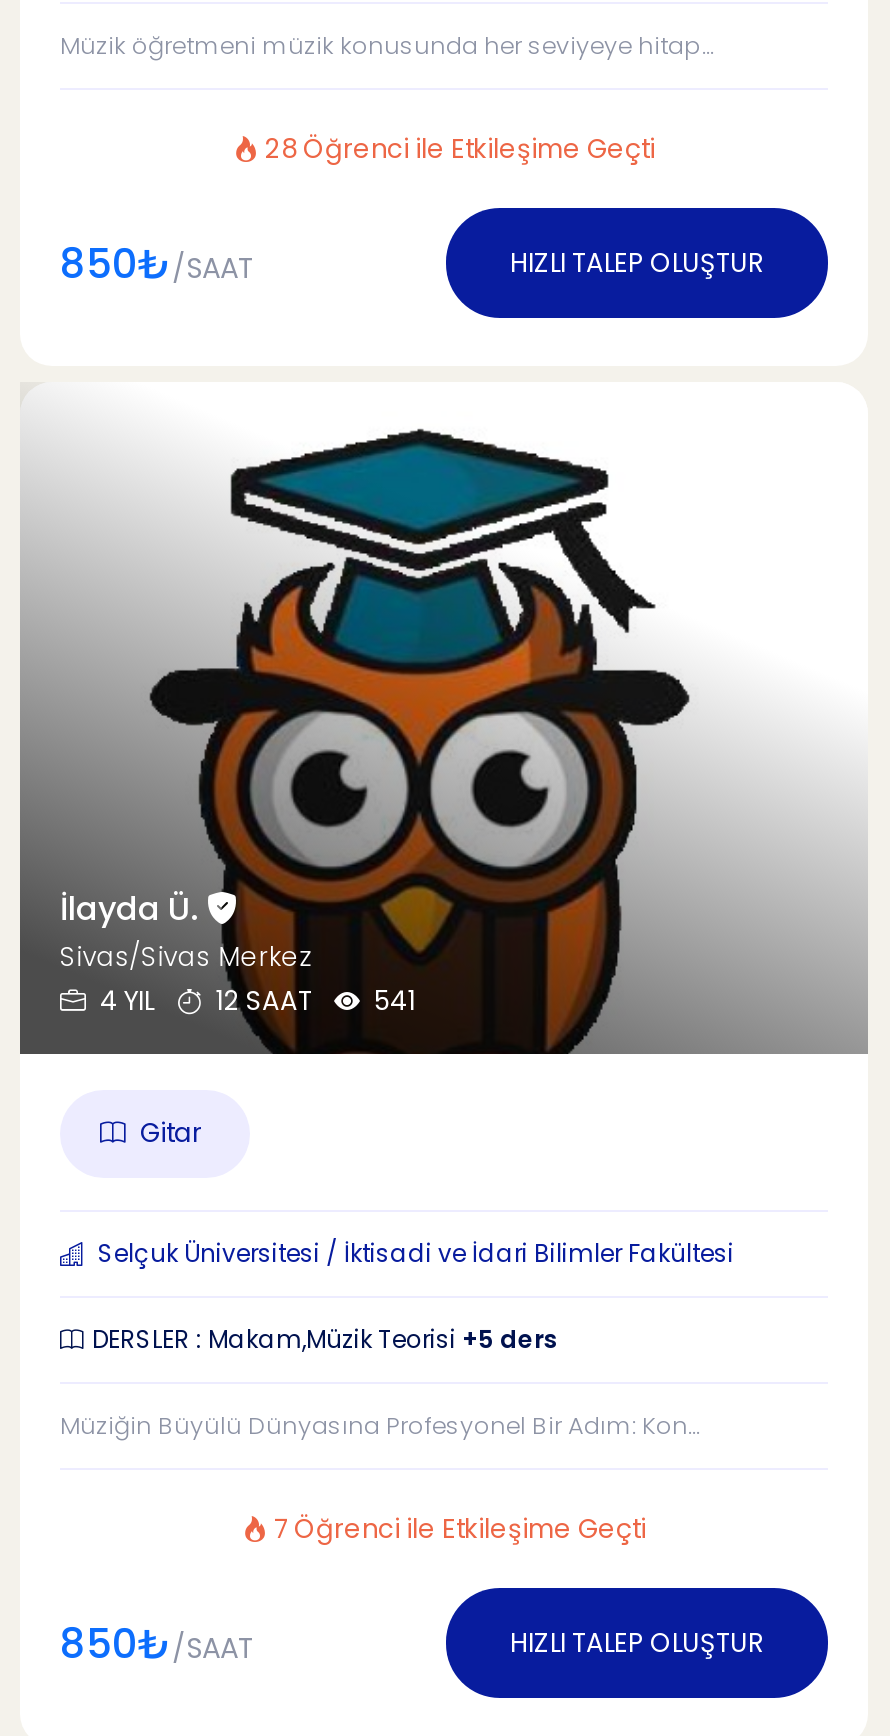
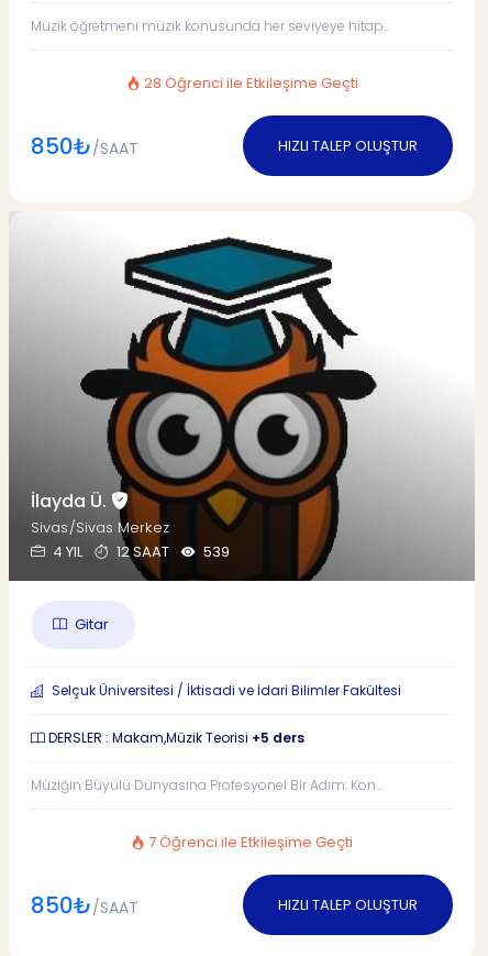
[94,983,416,1021] 4 YIL 12 SAAT 541 -> [49,542,230,563] 4 YIL 12 SAAT 539

